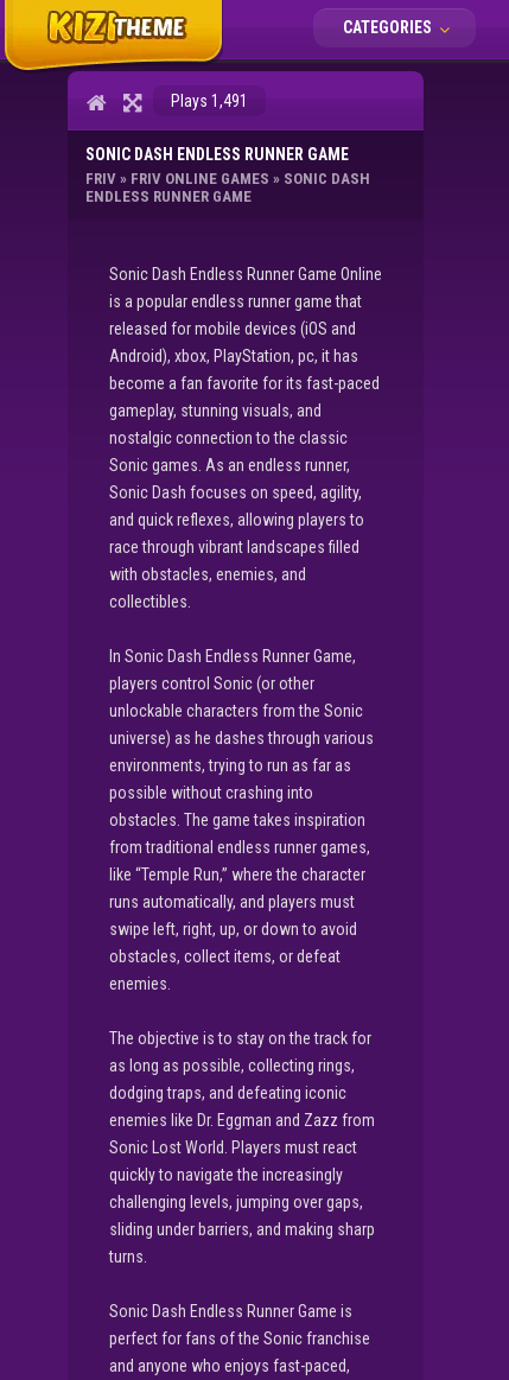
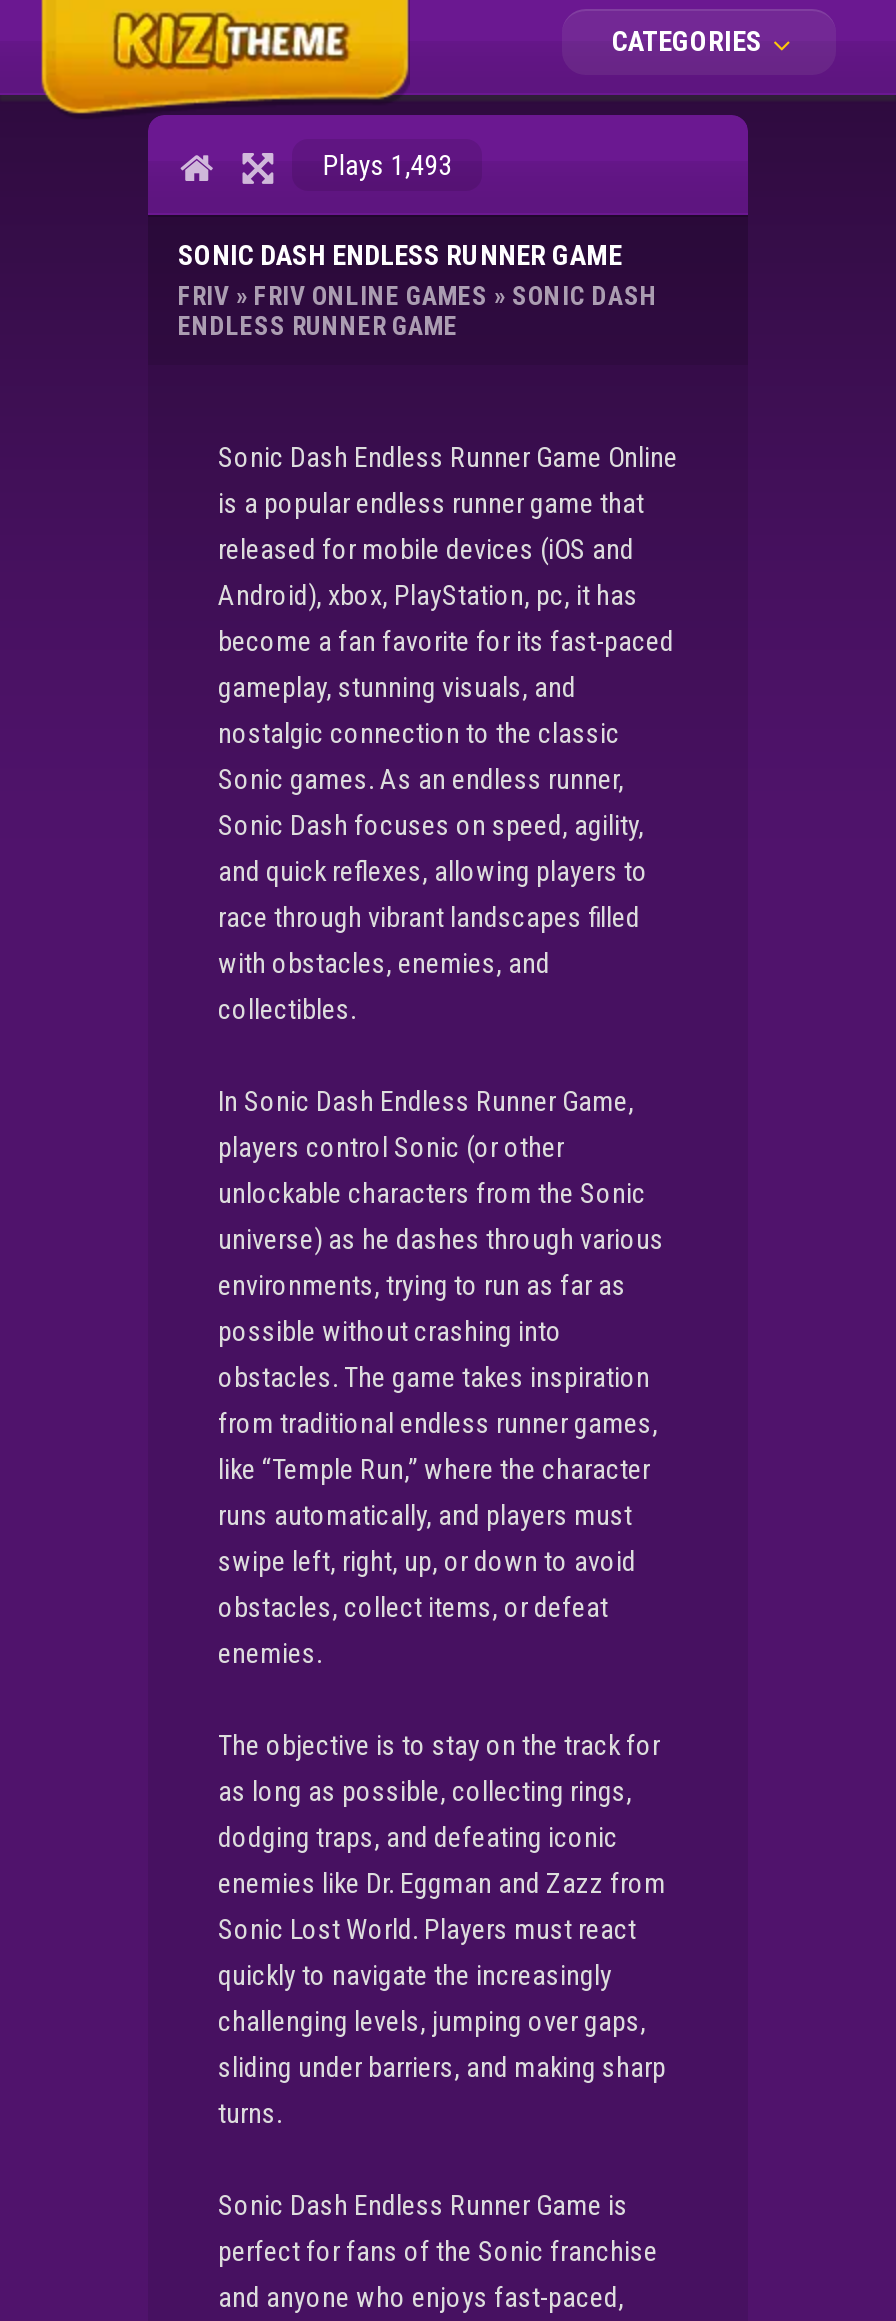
[171,91,248,110] Plays 1,491 -> [323,148,453,180] Plays 1,493

